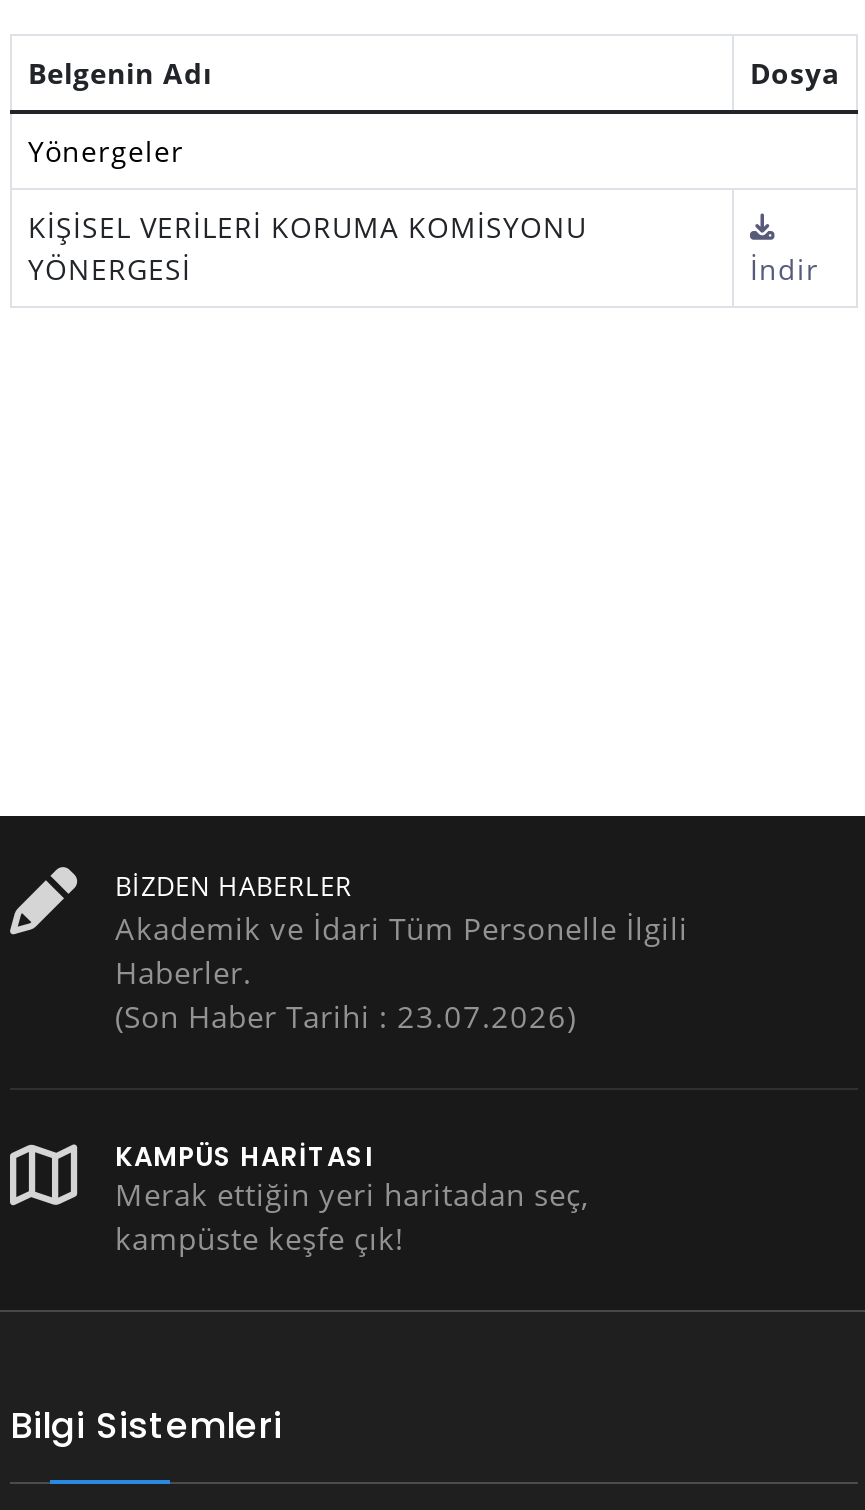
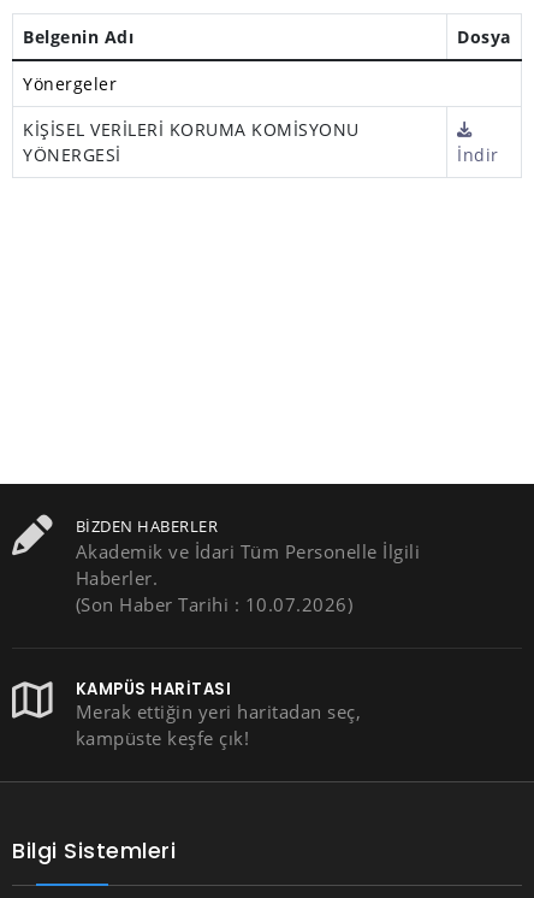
[115,995,576,1035] (Son Haber Tarihi : 23.07.2026) -> [75,592,352,616] (Son Haber Tarihi : 10.07.2026)

